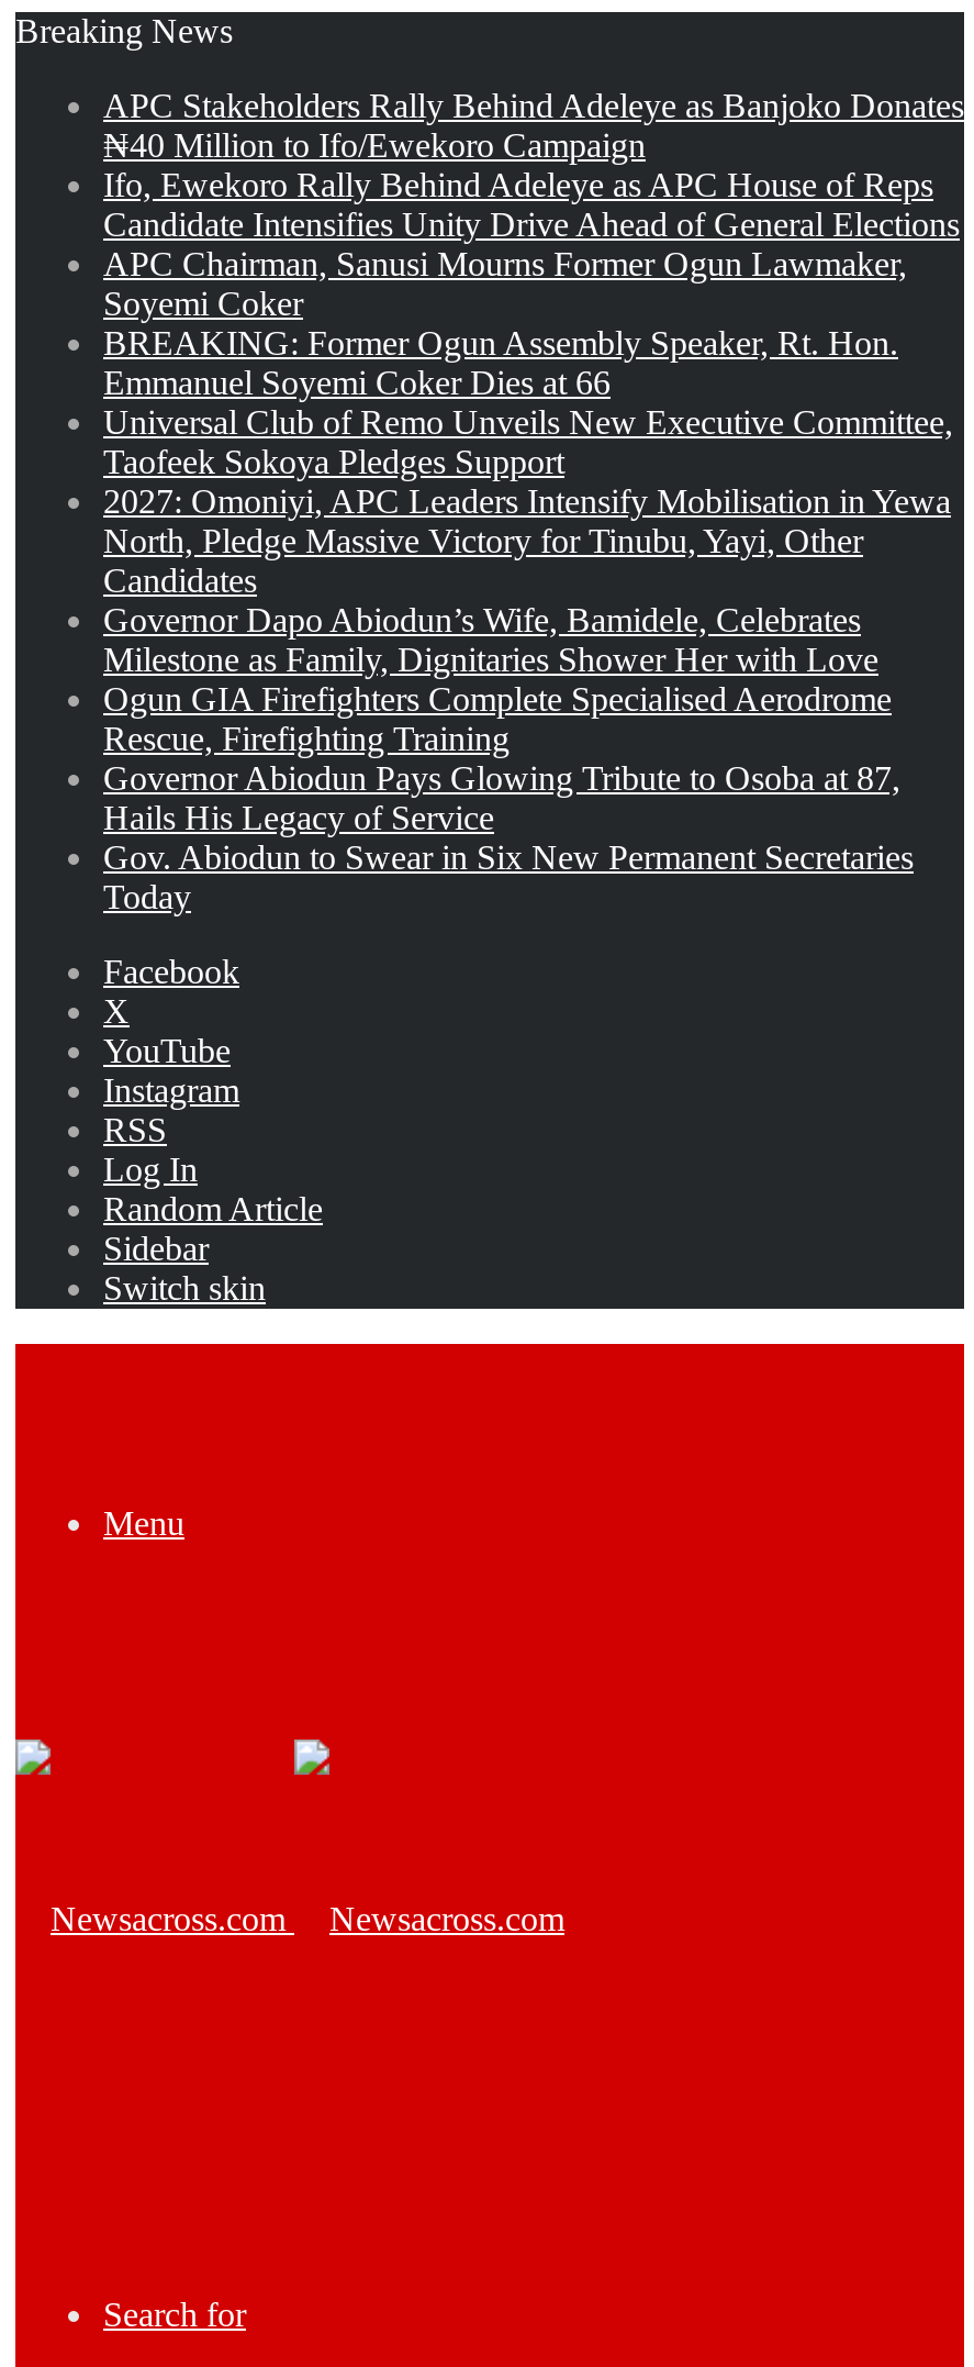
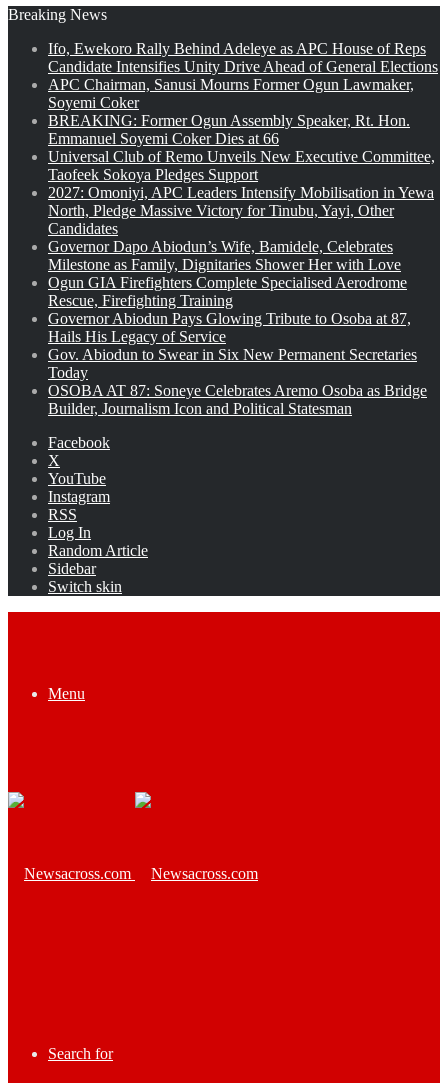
[103,87,964,164] APC Stakeholders Rally Behind Adeleye as Banjoko Donates | ₦40 Million to Ifo/Ewekoro Campaign -> none
moved [103,166,960,915] -> [48,40,438,381]: Ifo, Ewekoro Rally Behind Adeleye as APC House of Reps | Candidate Intensifies Unity Drive Ahead of General Elections | APC Chairman, Sanusi Mourns Former Ogun Lawmaker, | ... | Gov. Abiodun to Swear in Six New Permanent Secretaries | Today
none -> [48,382,427,417] OSOBA AT 87: Soneye Celebrates Aremo Osoba as Bridge | Builder, Journalism Icon and Political Statesman

